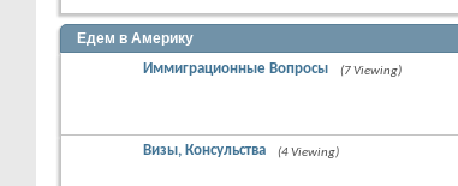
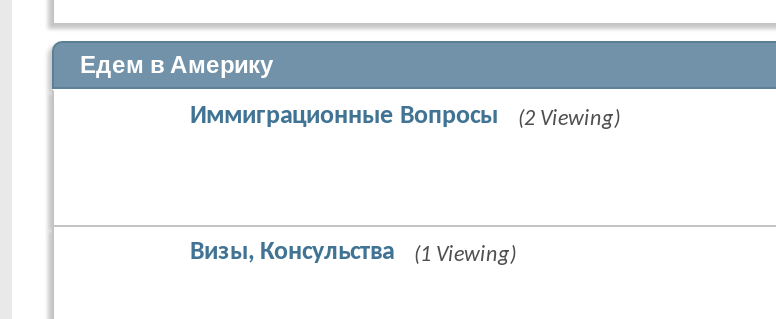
[143,61,402,78] Иммиграционные Вопросы (7 Viewing) -> [190,102,620,130] Иммиграционные Вопросы (2 Viewing)
[143,142,339,159] Визы, Консульства (4 Viewing) -> [190,238,516,266] Визы, Консульства (1 Viewing)

